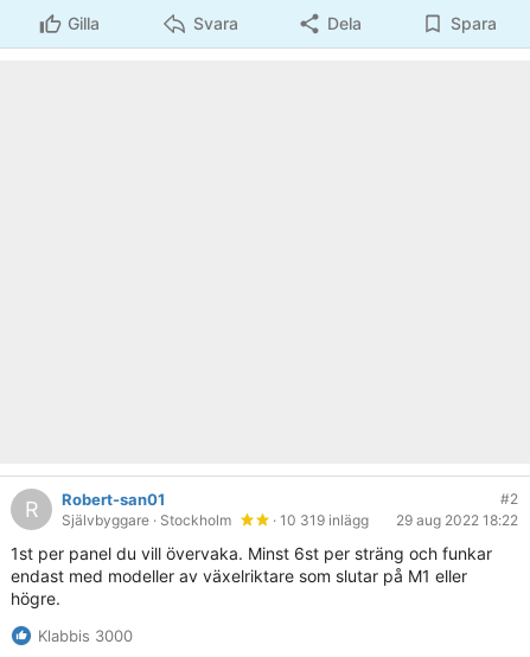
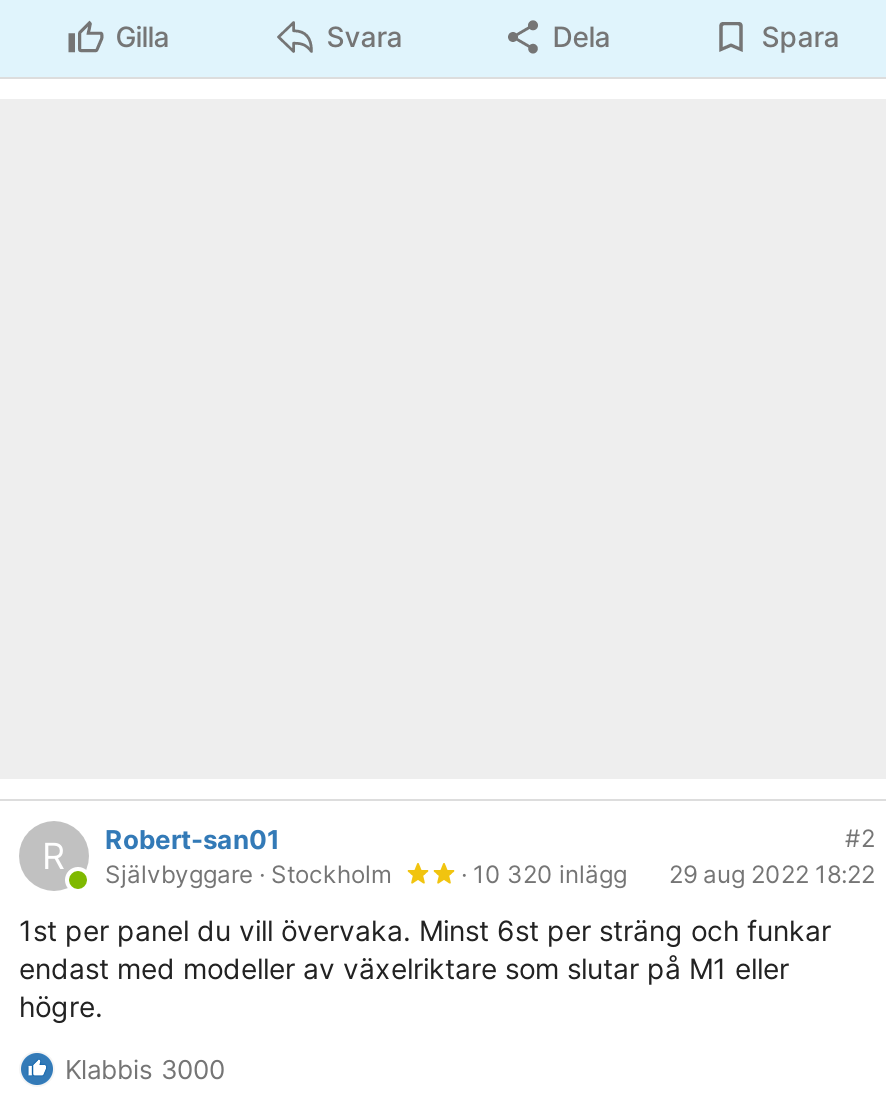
[269,511,518,529] · 10 319 inlägg 29 aug 2022 18:22 -> [455,859,875,889] · 10 320 inlägg 29 aug 2022 18:22

